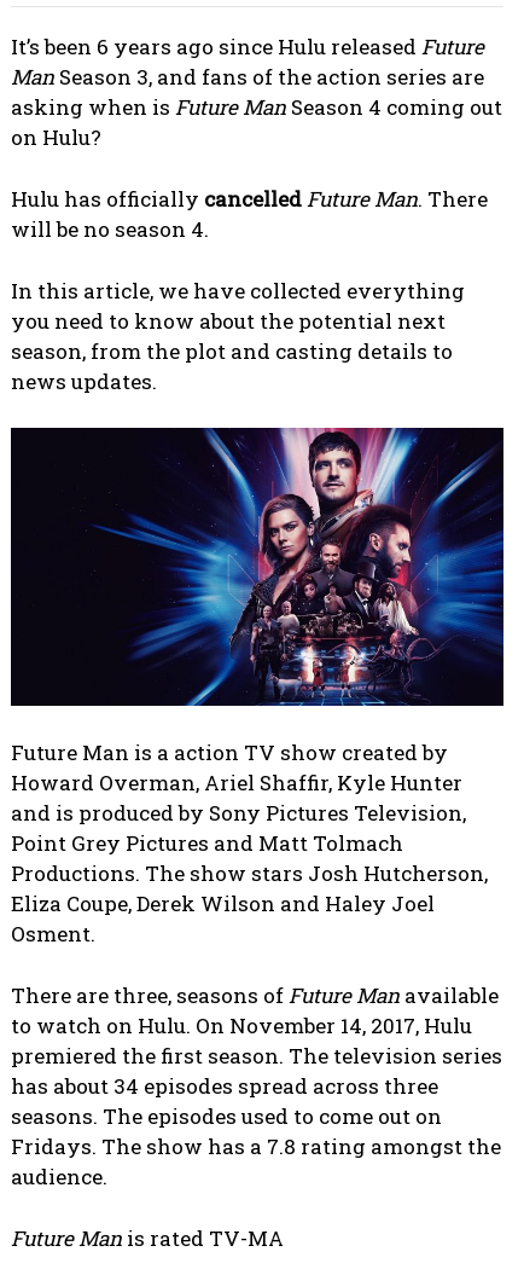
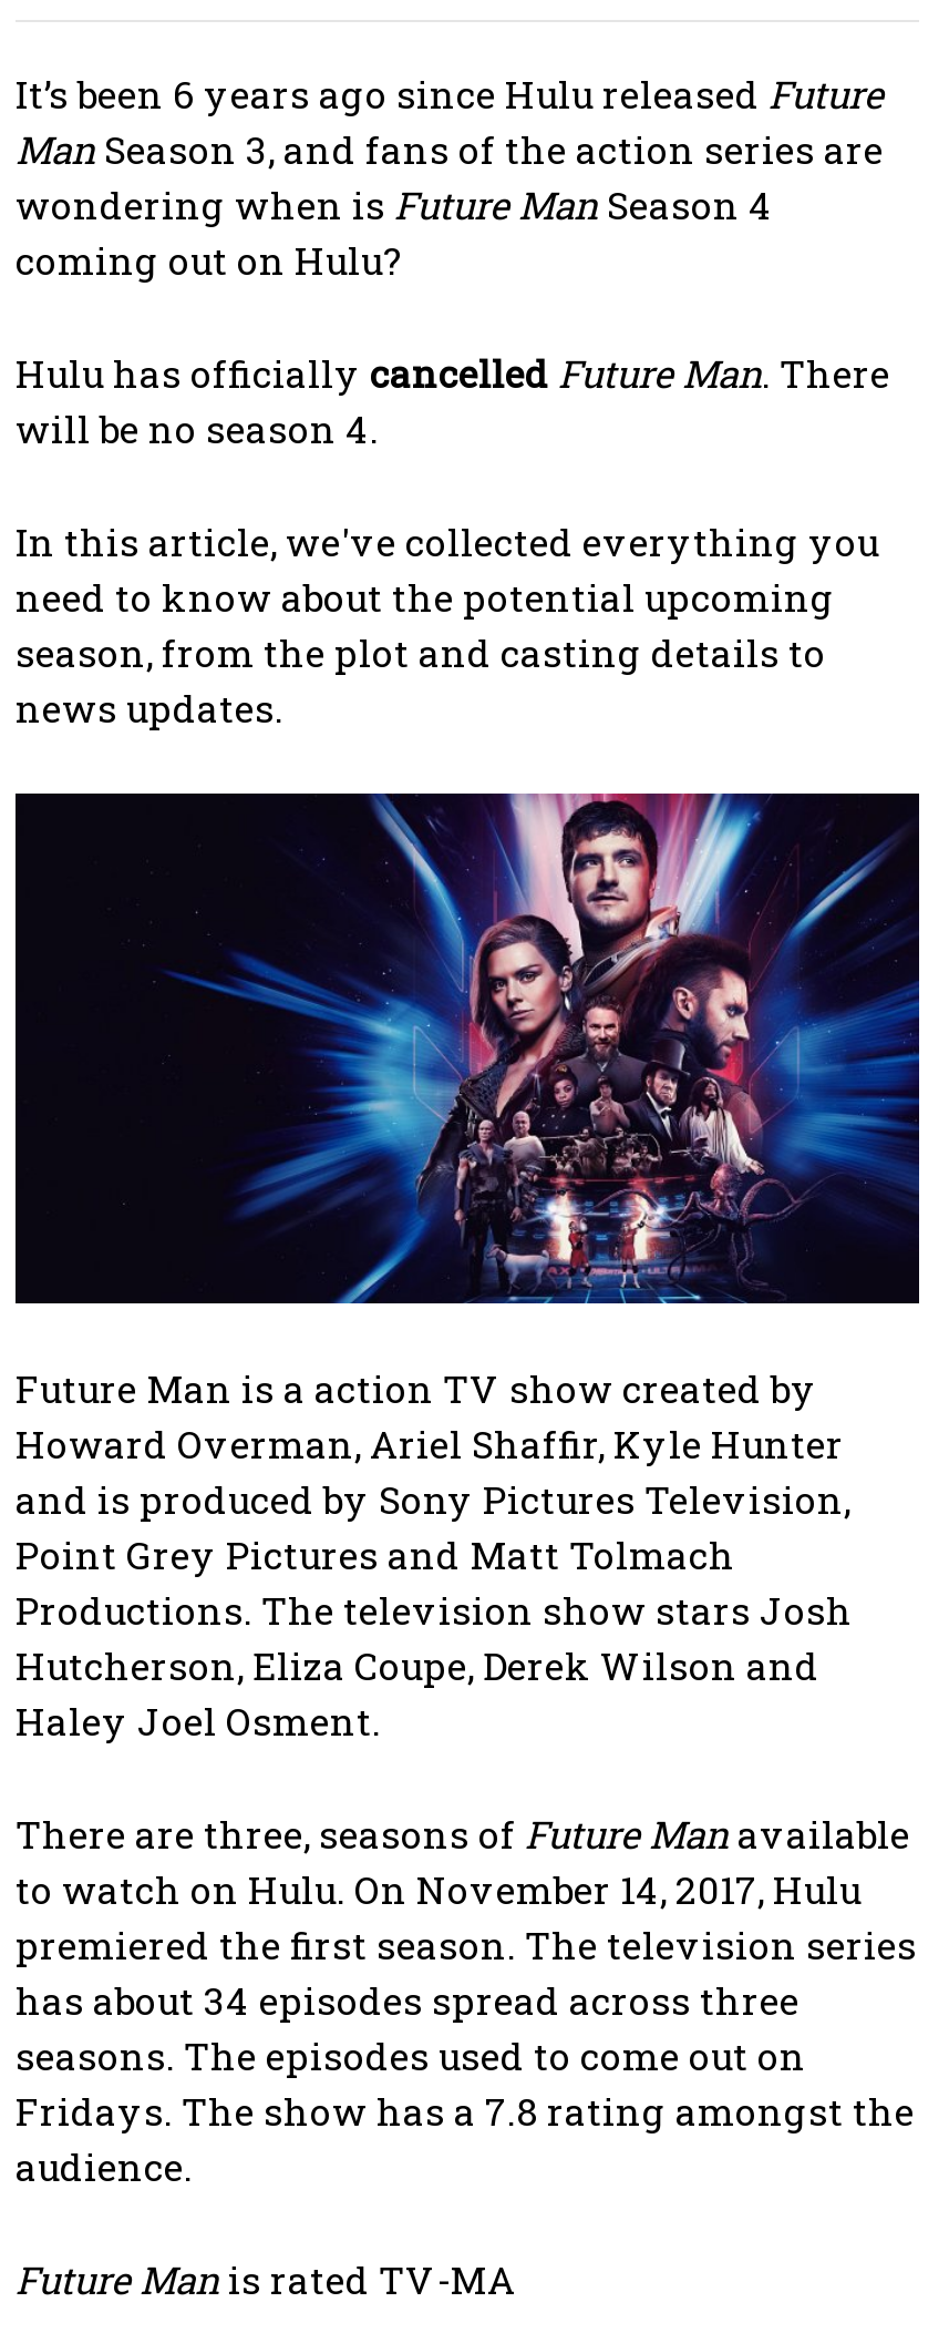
[11,94,502,152] asking when is Future Man Season 4 coming out | on Hulu? -> [16,180,773,287] wondering when is Future Man Season 4 | coming out on Hulu?
[11,277,465,335] In this article, we have collected everything | you need to know about the potential next -> [16,517,879,624] In this article, we've collected everything you | need to know about the potential upcoming
[11,860,488,948] Productions. The show stars Josh Hutcherson, | Eliza Coupe, Derek Wilson and Haley Joel | Osment. -> [16,1585,853,1747] Productions. The television show stars Josh | Hutcherson, Eliza Coupe, Derek Wilson and | Haley Joel Osment.

